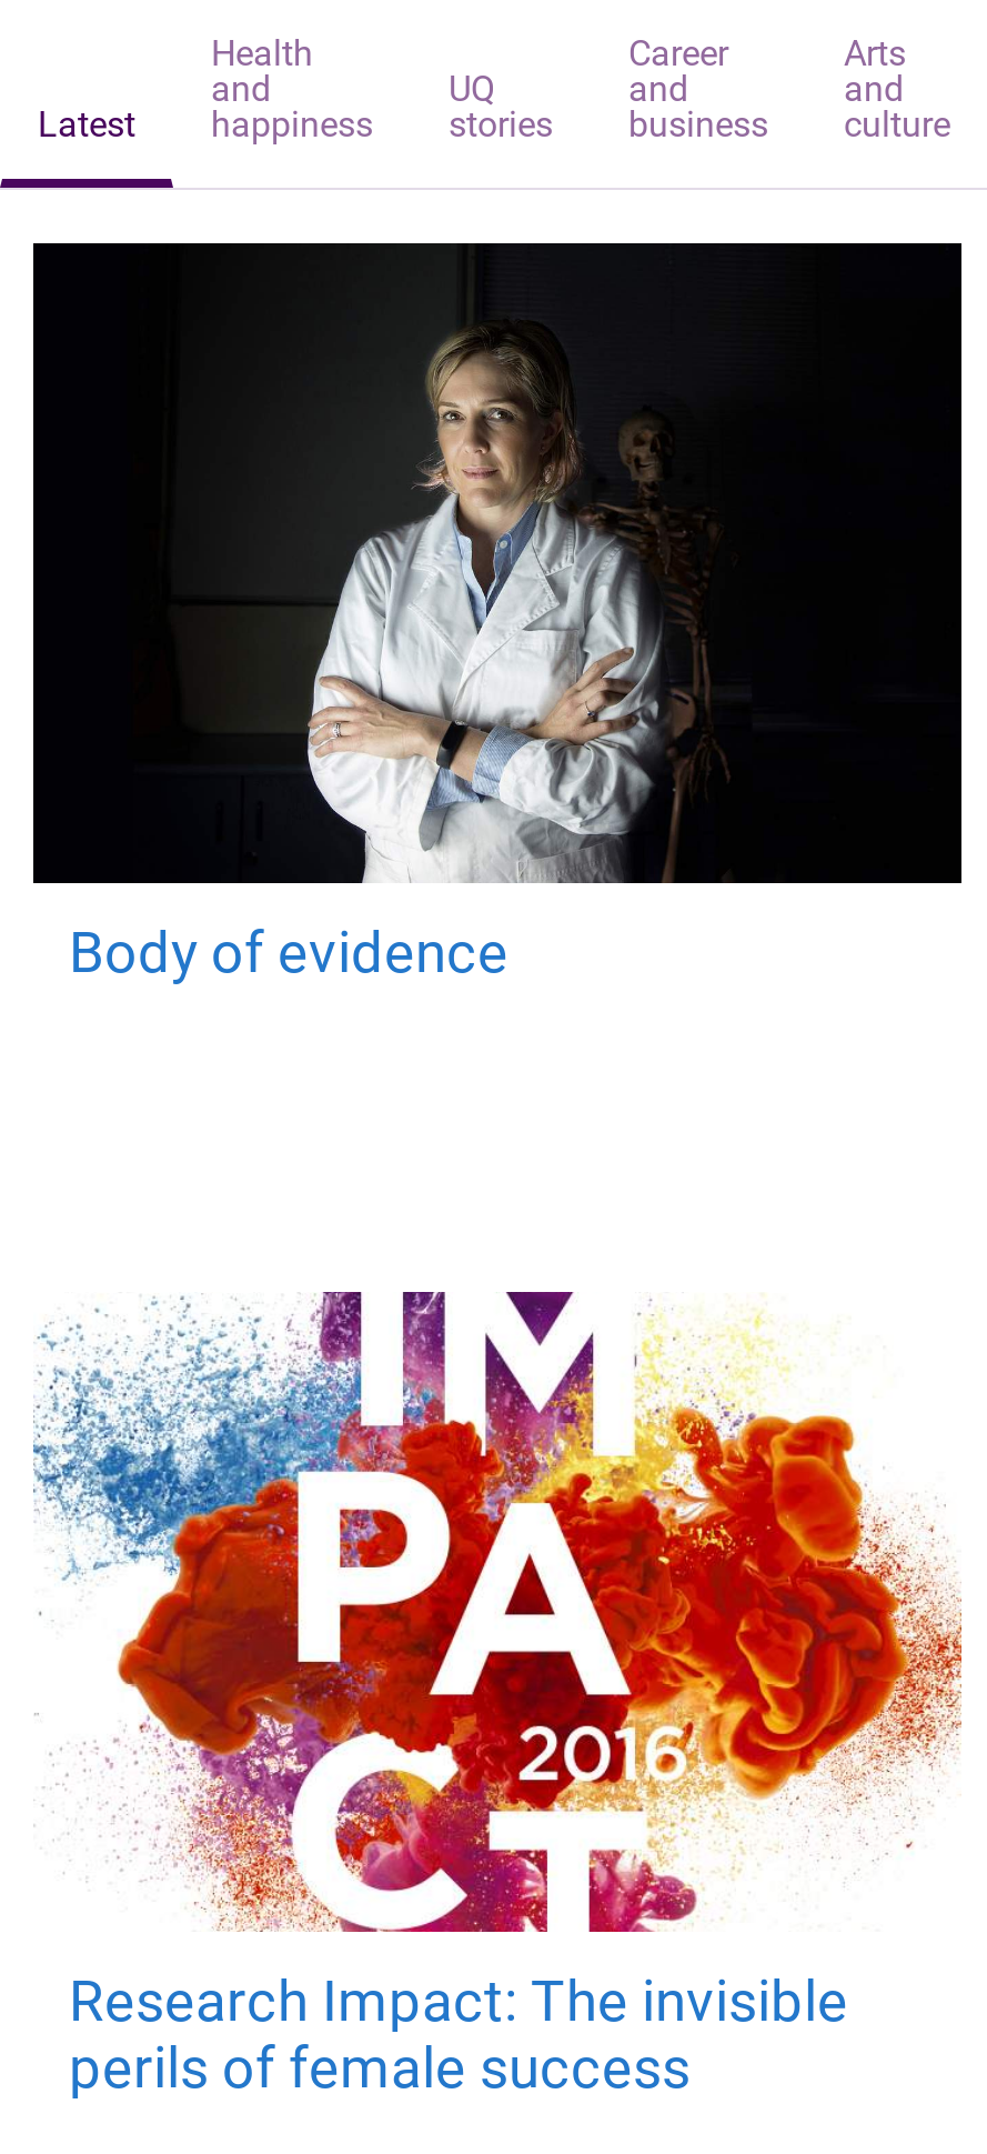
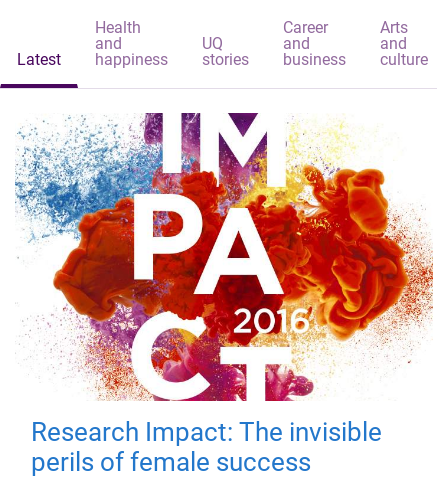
[31,241,964,985] [image] | Body of evidence -> none

